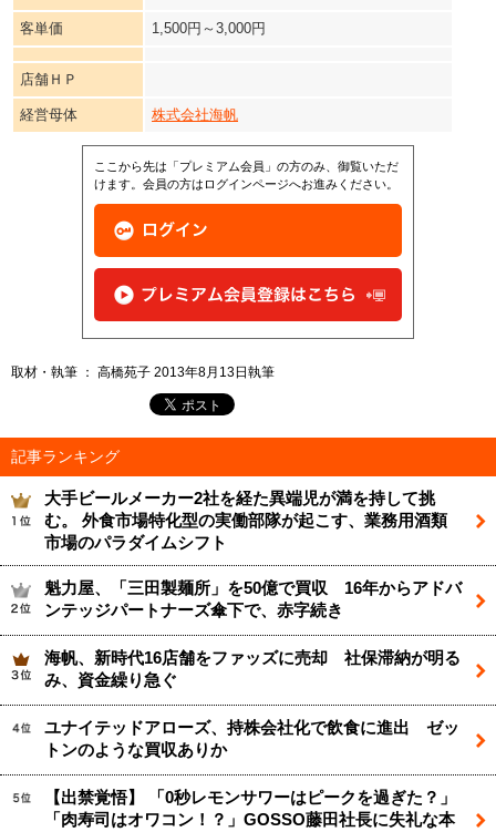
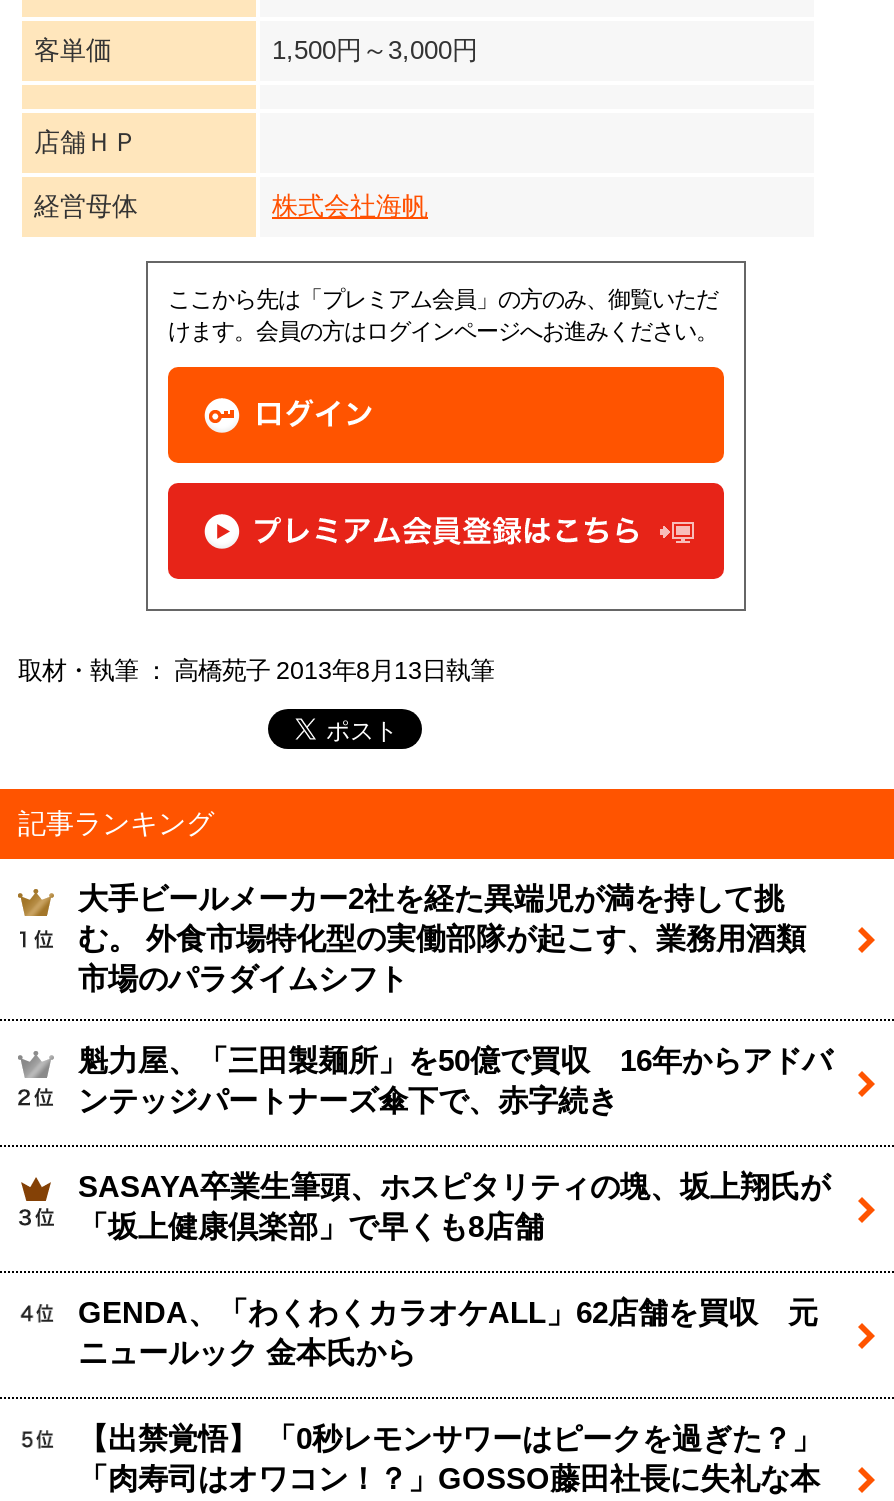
[44,649,461,689] 海帆、新時代16店舗をファッズに売却 社保滞納が明る | み、資金繰り急ぐ -> [78,1171,830,1243] SASAYA卒業生筆頭、ホスピタリティの塊、坂上翔氏が | 「坂上健康倶楽部」で早くも8店舗
[44,719,459,759] ユナイテッドアローズ、持株会社化で飲食に進出 ゼッ | トンのような買収ありか -> [78,1297,818,1369] GENDA、「わくわくカラオケALL」62店舗を買収 元 | ニュールック 金本氏から

